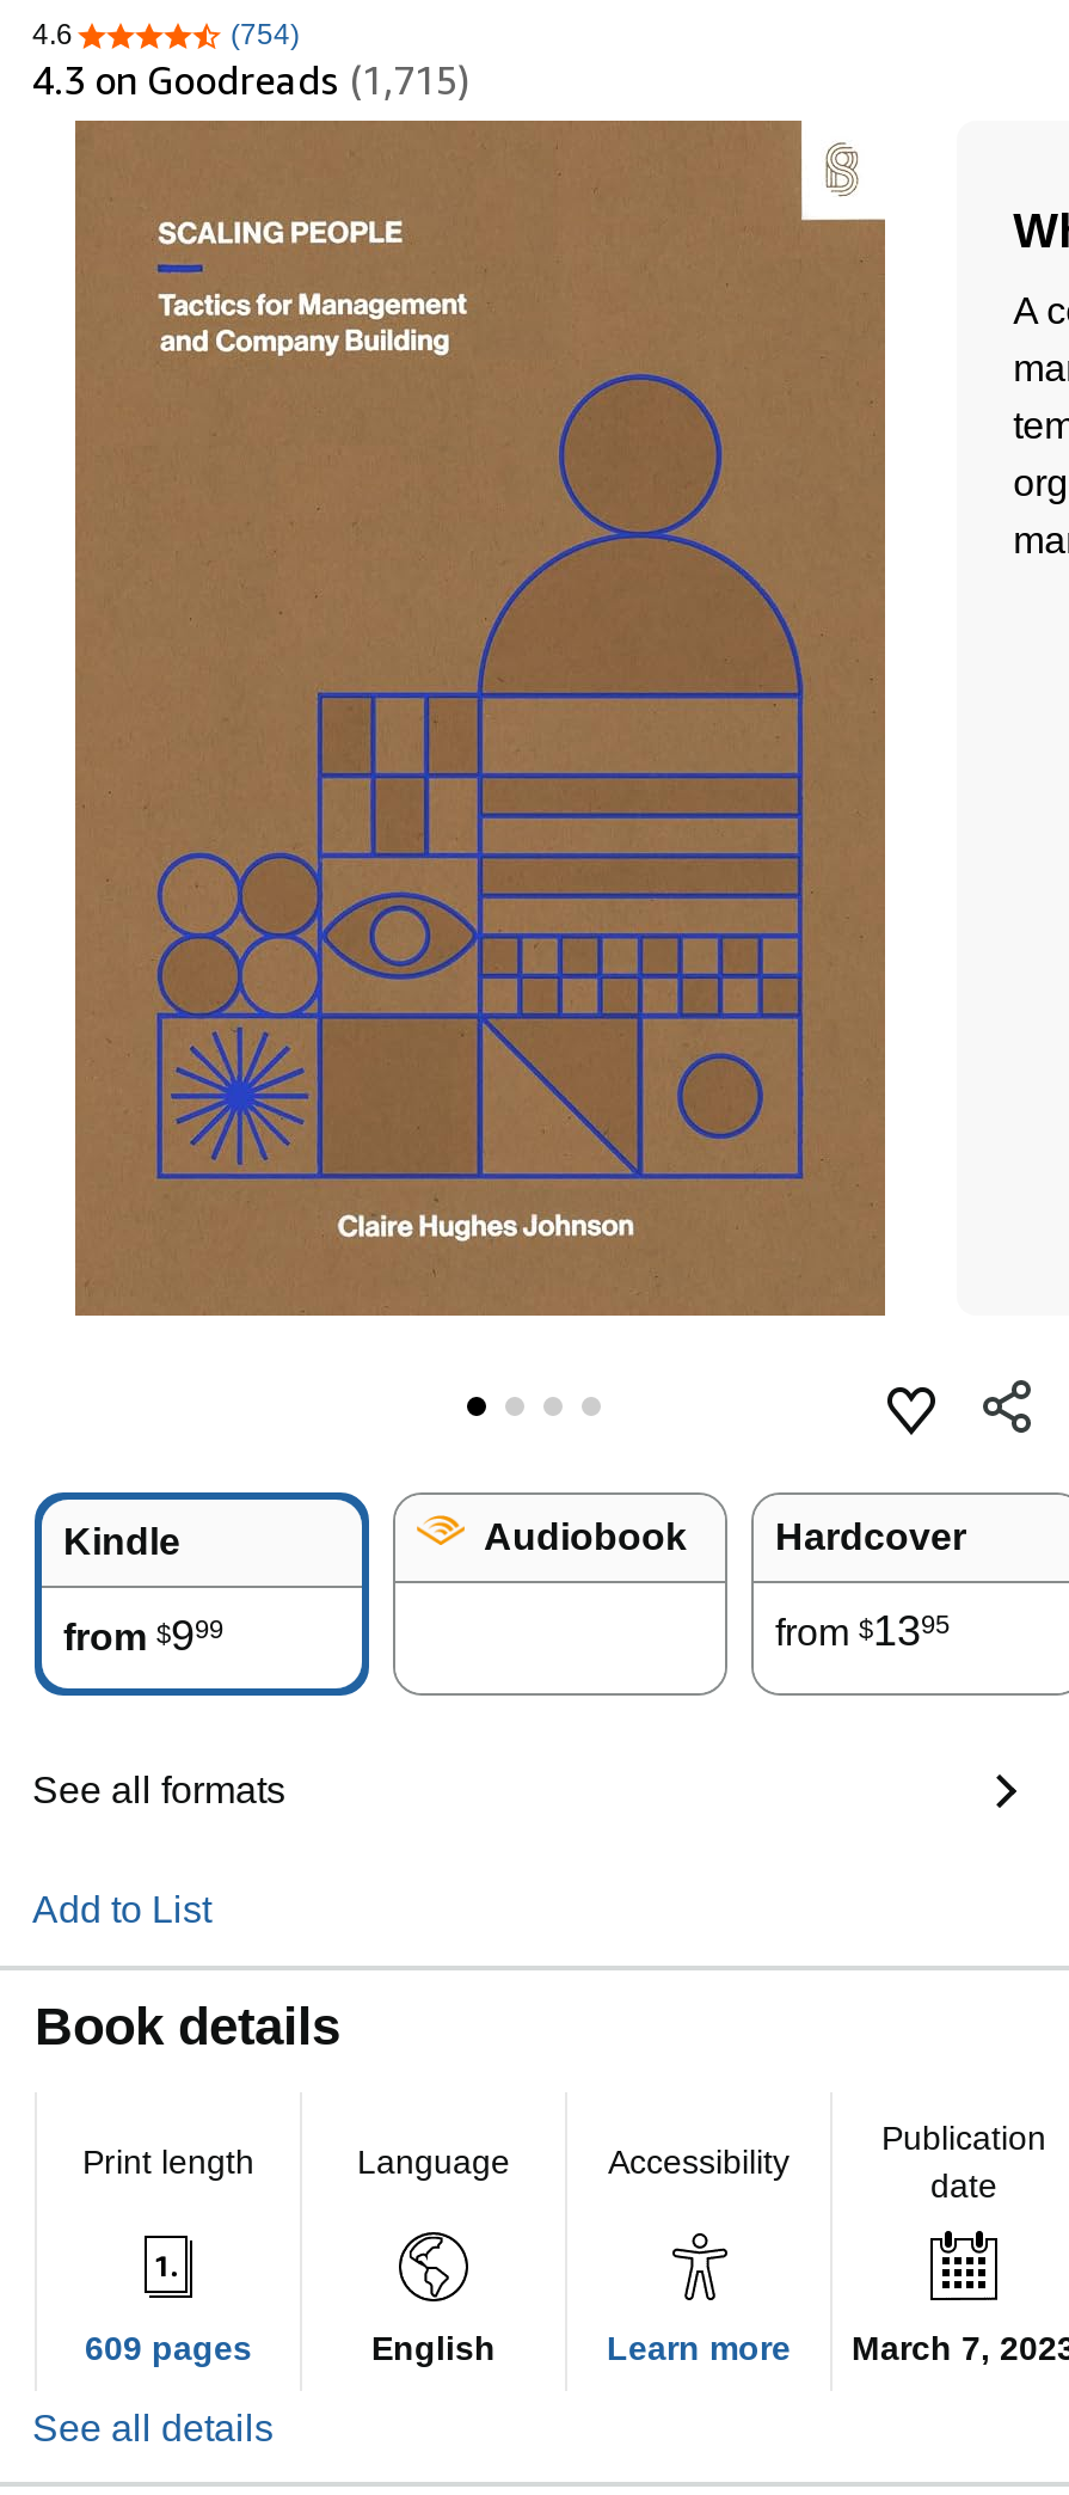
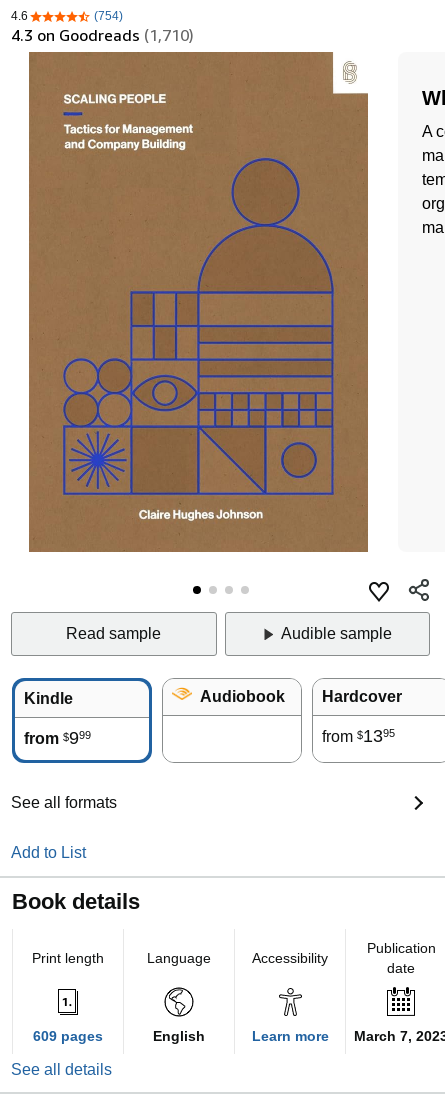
[32,56,469,104] 4.3 on Goodreads (1,715) -> [11,25,194,45] 4.3 on Goodreads (1,710)
none -> [66,625,392,642] Read sample | Audible sample

